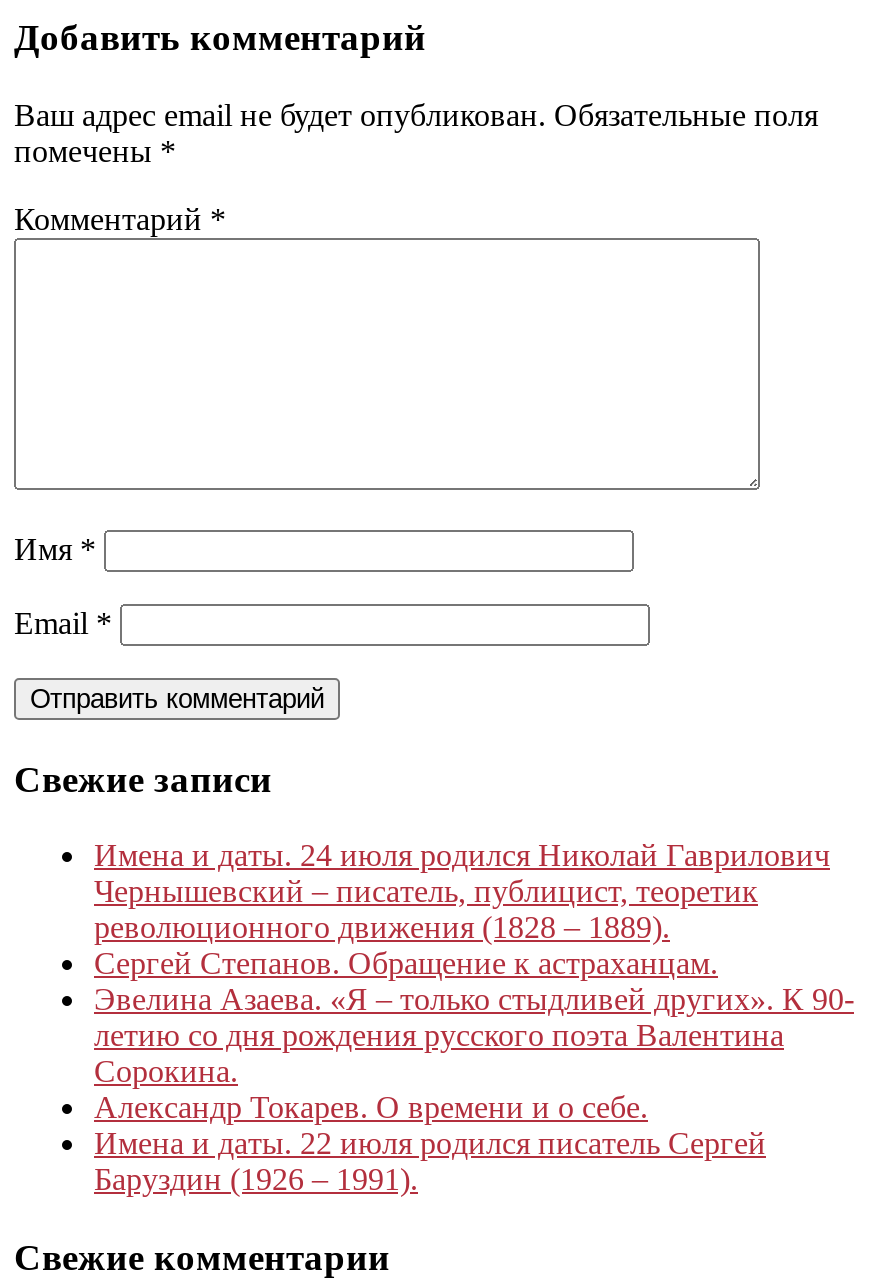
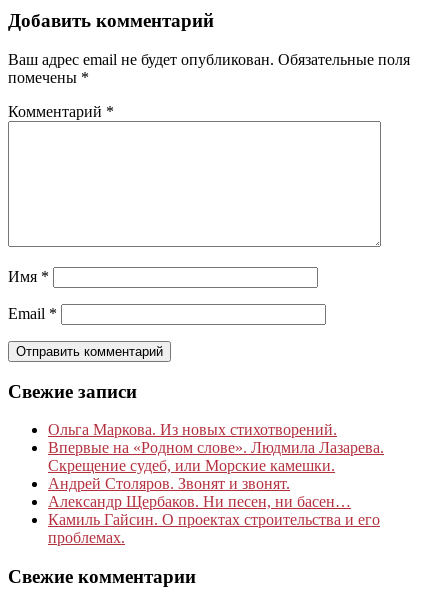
[94,839,854,1197] Имена и даты. 24 июля родился Николай Гаврилович | Чернышевский – писатель, публицист, теоретик | революционного движения (1828 – 1889). | Сергей Степанов. Обращение к астраханцам. | Эвелина Азаева. «Я – только стыдливей других». К 90- | летию со дня рождения русского поэта Валентина | Сорокина. | Александр Токарев. О времени и о себе. | Имена и даты. 22 июля родился писатель Сергей | Баруздин (1926 – 1991). -> [48,421,384,546] Ольга Маркова. Из новых стихотворений. | Впервые на «Родном слове». Людмила Лазарева. | Скрещение судеб, или Морские камешки. | Андрей Столяров. Звонят и звонят. | Александр Щербаков. Ни песен, ни басен… | Камиль Гайсин. О проектах строительства и его | проблемах.

